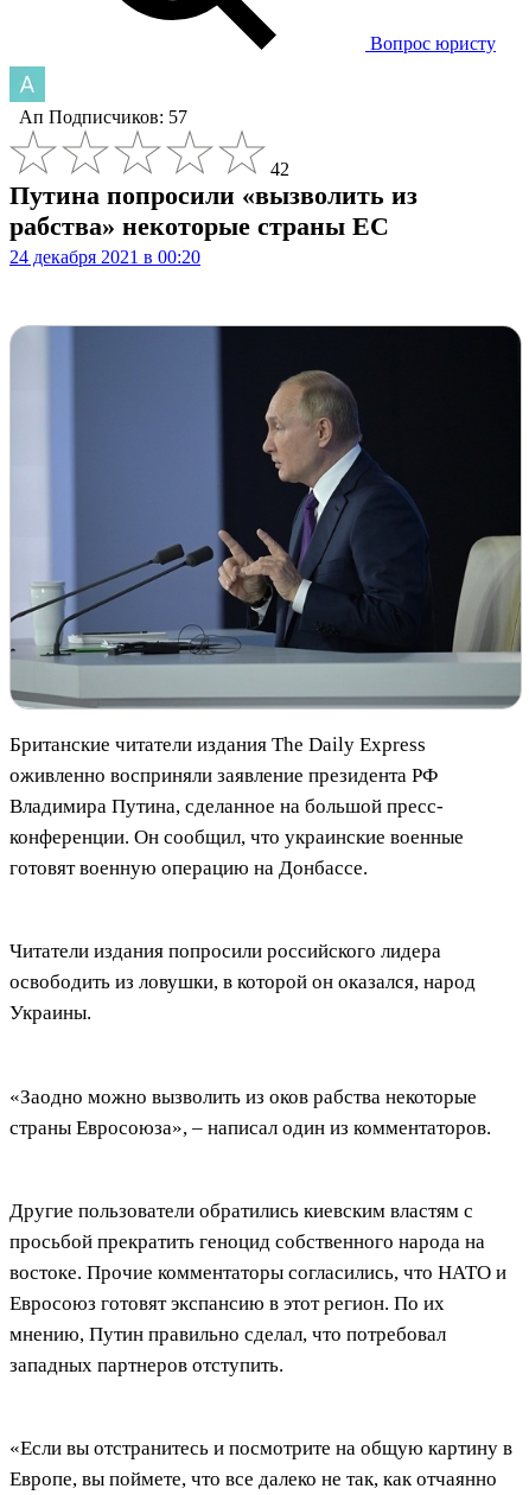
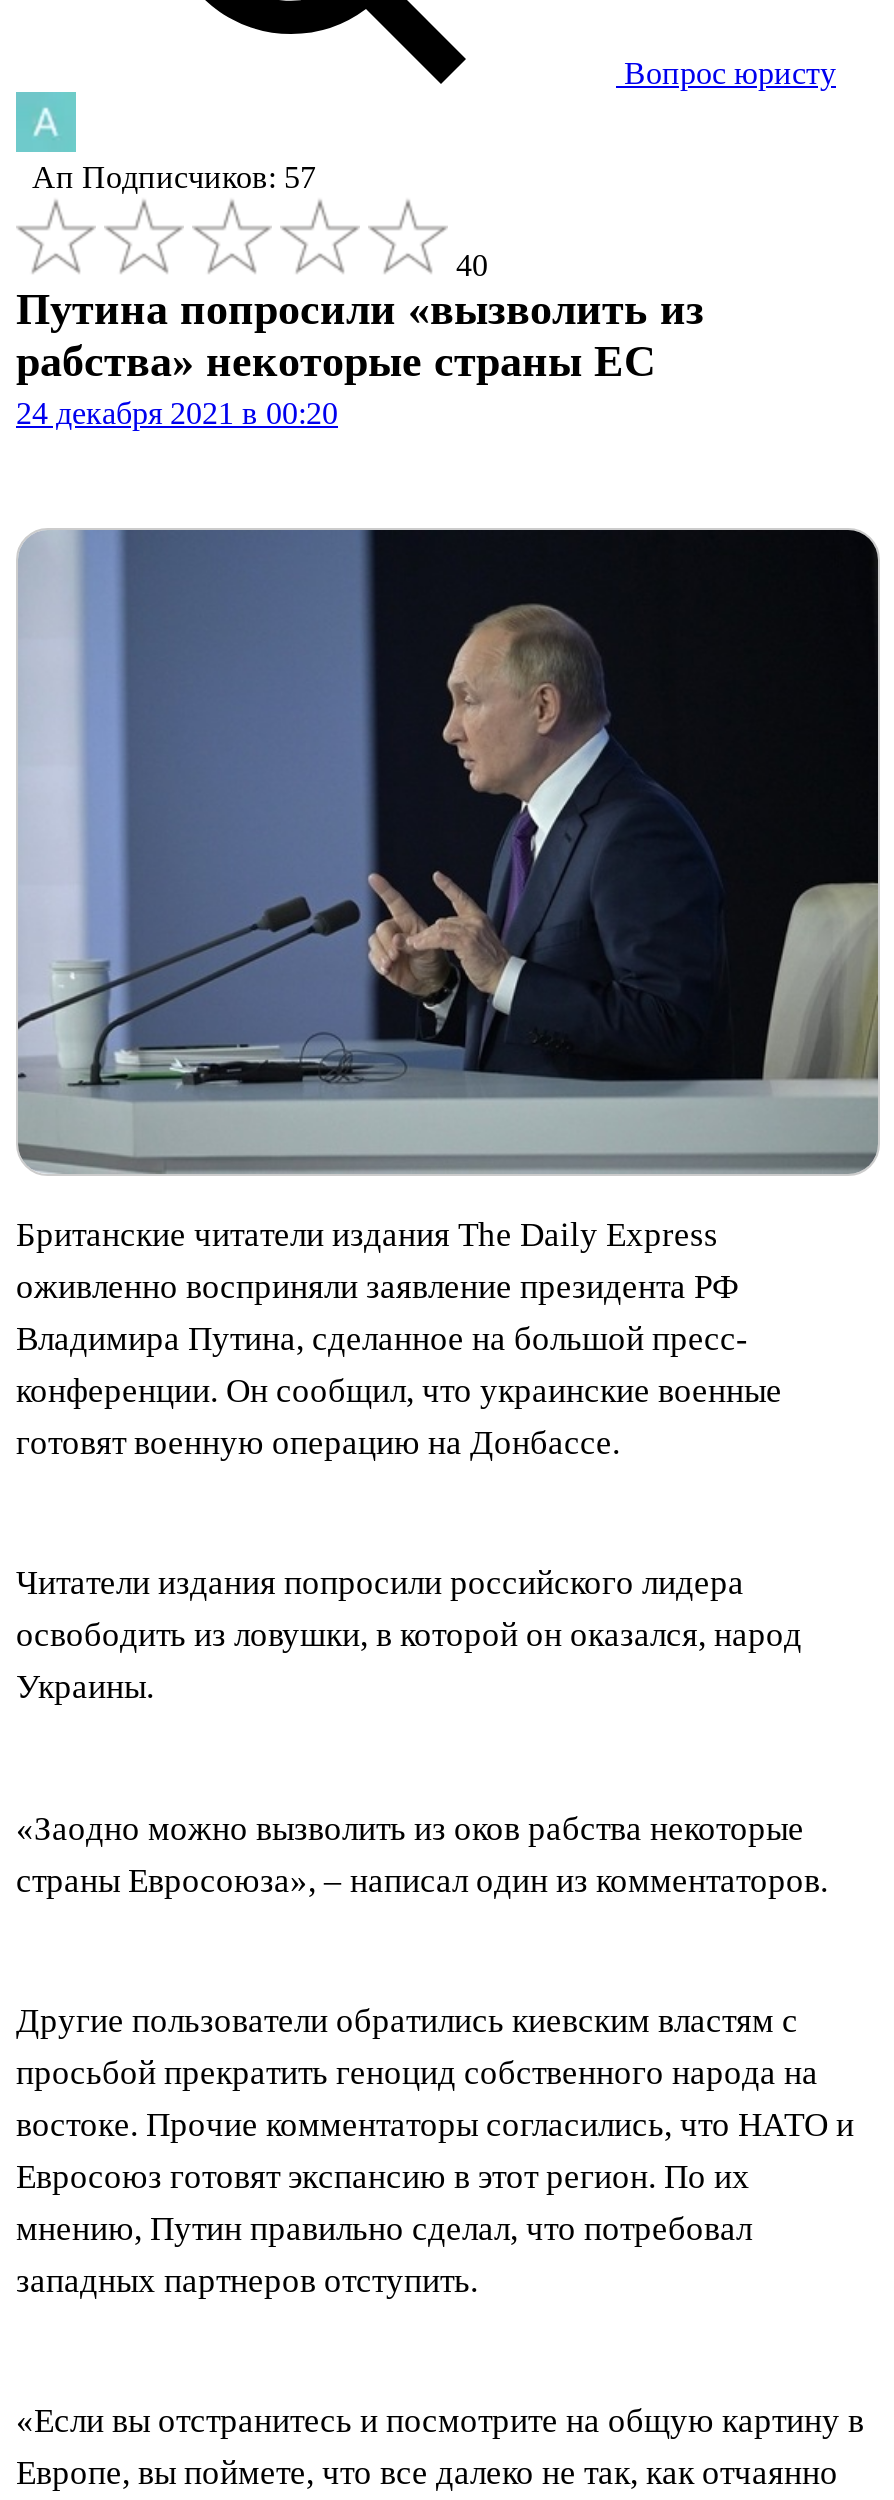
[270,159,289,179] 42 -> [456,248,488,282] 40

